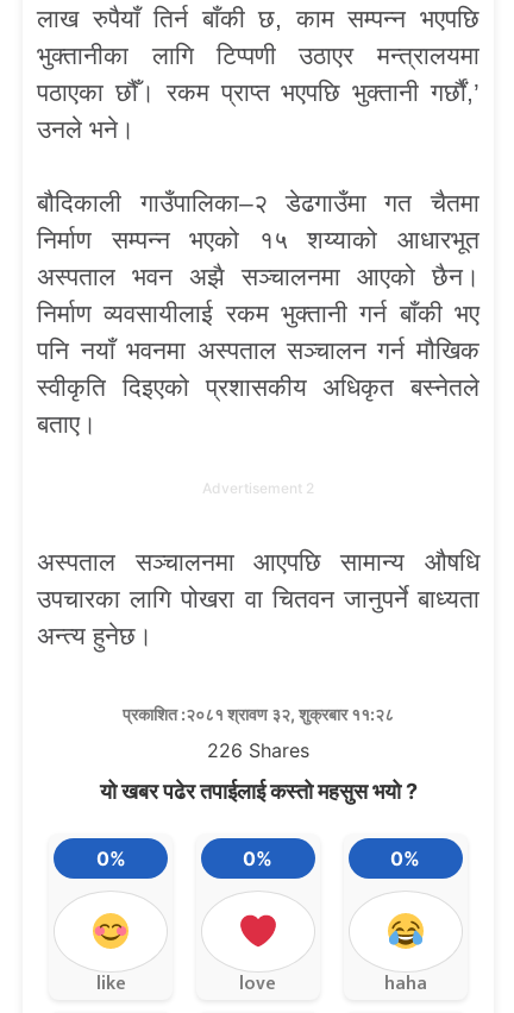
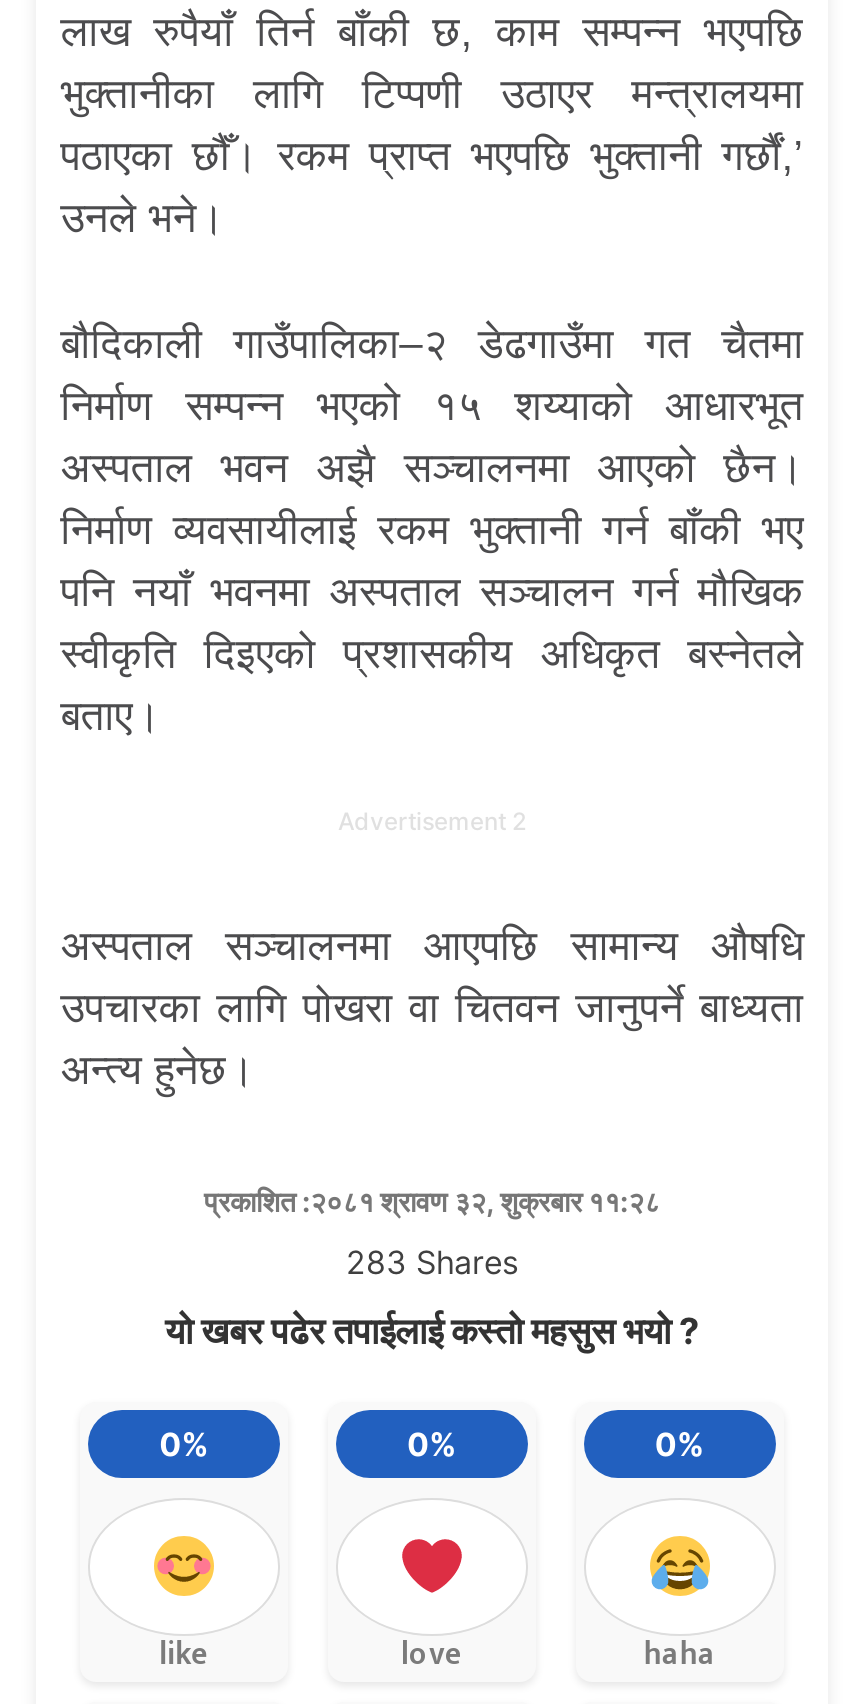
[207,738,309,762] 226 Shares -> [346,1242,518,1282] 283 Shares

